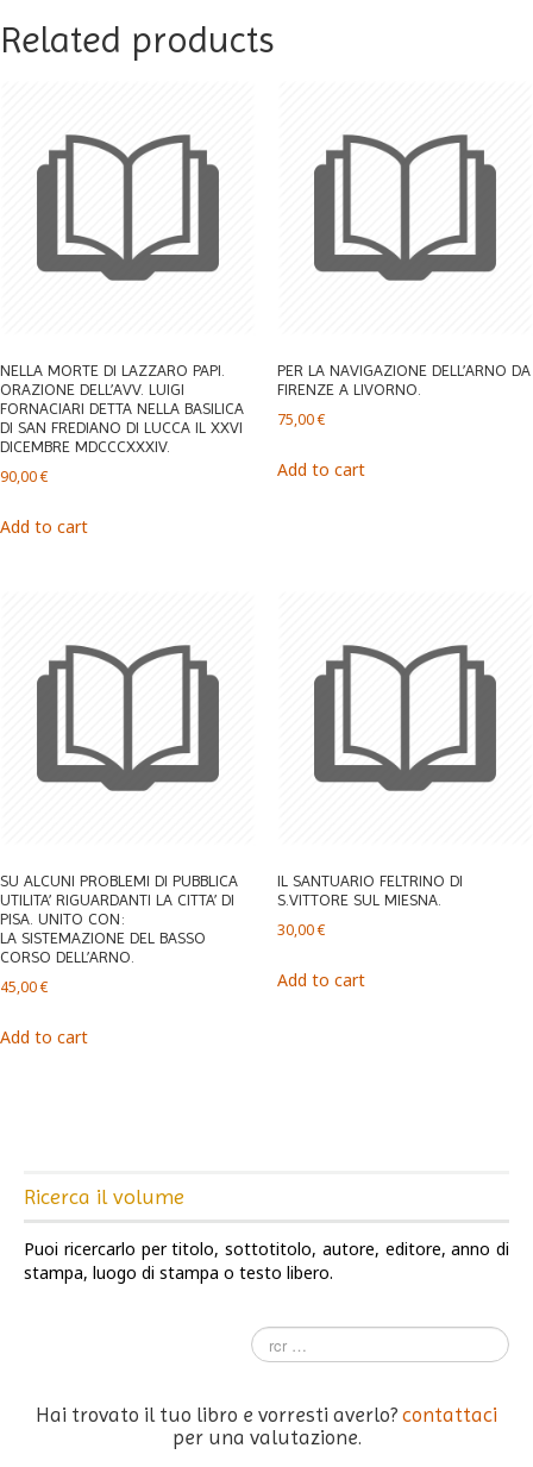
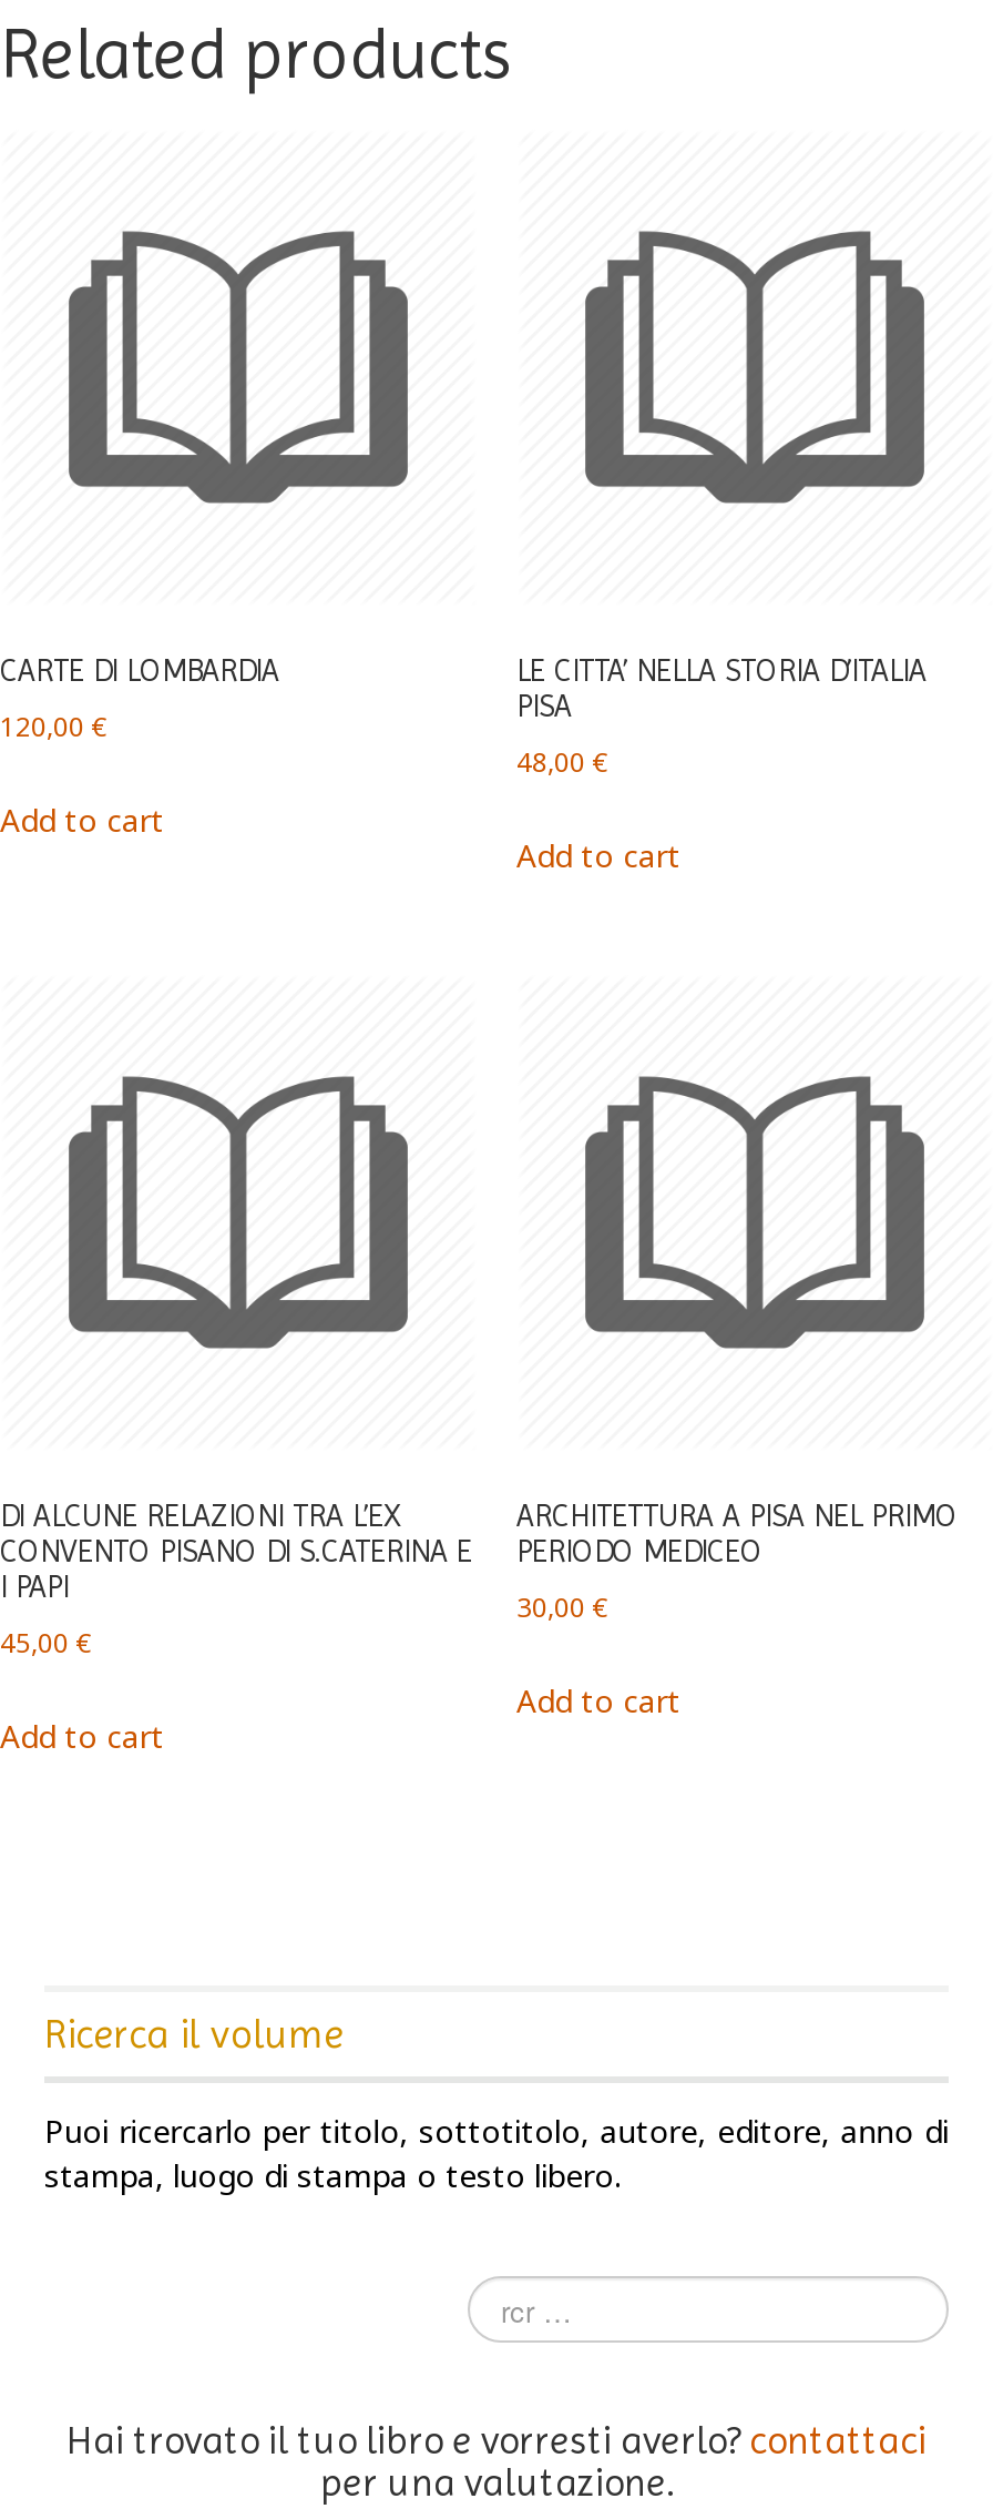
[0,360,244,455] NELLA MORTE DI LAZZARO PAPI. | ORAZIONE DELL’AVV. LUIGI | FORNACIARI DETTA NELLA BASILICA | DI SAN FREDIANO DI LUCCA IL XXVI | DICEMBRE MDCCCXXXIV. -> [0,651,279,687] CARTE DI LOMBARDIA
[277,360,531,398] PER LA NAVIGAZIONE DELL’ARNO DA | FIRENZE A LIVORNO. -> [516,651,927,722] LE CITTA’ NELLA STORIA D’ITALIA | PISA
[277,409,326,429] 75,00 € -> [516,742,607,780] 48,00 €
[0,466,49,486] 90,00 € -> [0,707,106,744] 120,00 €
[0,870,238,966] SU ALCUNI PROBLEMI DI PUBBLICA | UTILITA’ RIGUARDANTI LA CITTA’ DI | PISA. UNITO CON: | LA SISTEMAZIONE DEL BASSO | CORSO DELL’ARNO. -> [0,1496,472,1603] DI ALCUNE RELAZIONI TRA L’EX | CONVENTO PISANO DI S.CATERINA E | I PAPI
[277,870,463,908] IL SANTUARIO FELTRINO DI | S.VITTORE SUL MIESNA. -> [516,1496,958,1567] ARCHITETTURA A PISA NEL PRIMO | PERIODO MEDICEO

